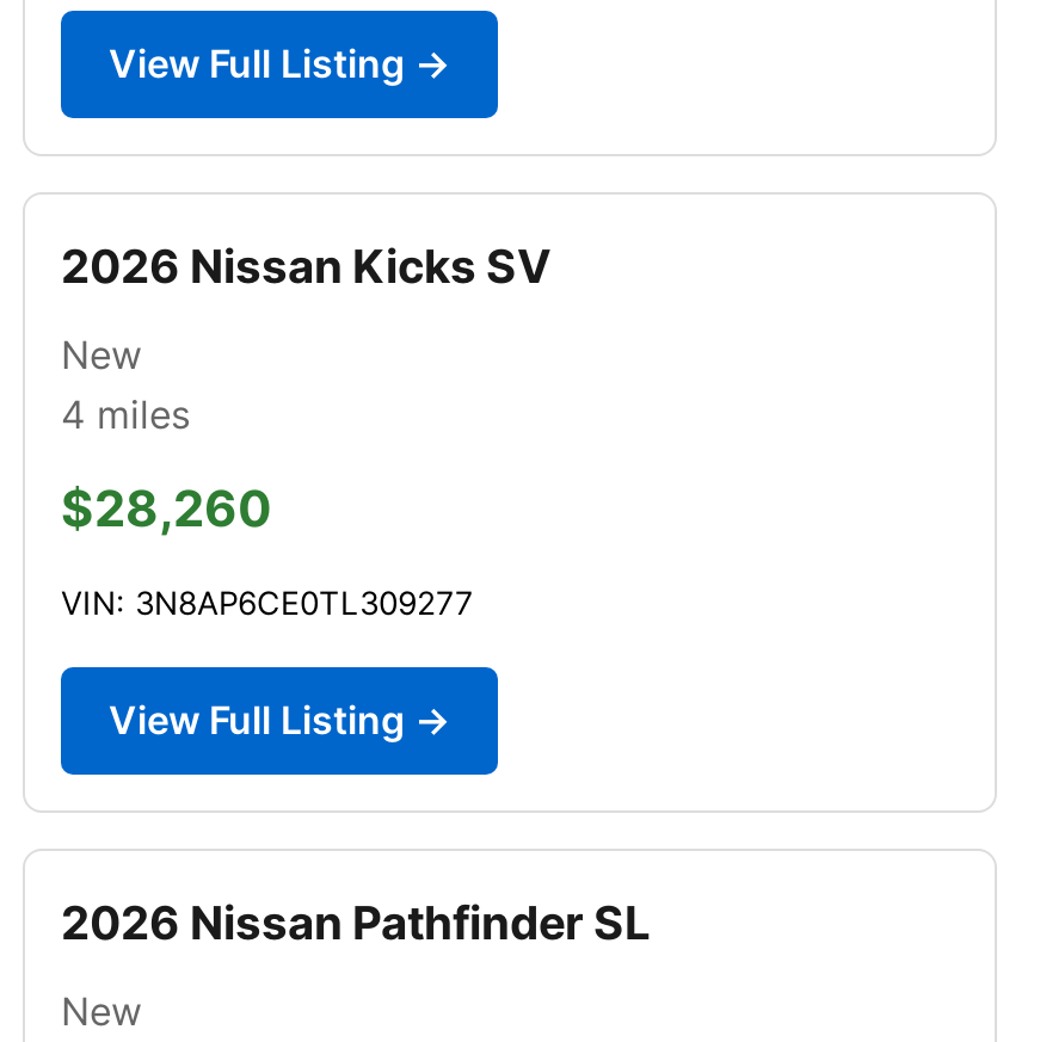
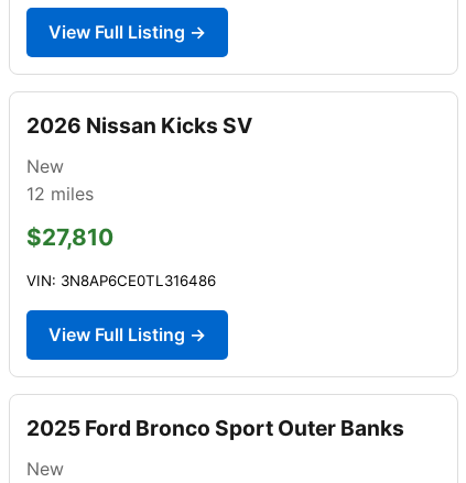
[61,390,190,438] 4 miles -> [26,183,94,205] 12 miles
[61,478,271,538] $28,260 -> [26,223,113,251] $27,810
[61,583,474,622] VIN: 3N8AP6CE0TL309277 -> [26,272,216,289] VIN: 3N8AP6CE0TL316486
[61,894,651,951] 2026 Nissan Pathfinder SL -> [26,415,404,441] 2025 Ford Bronco Sport Outer Banks

